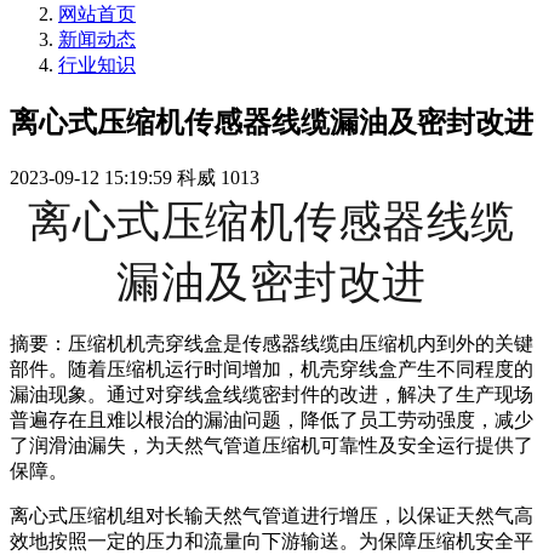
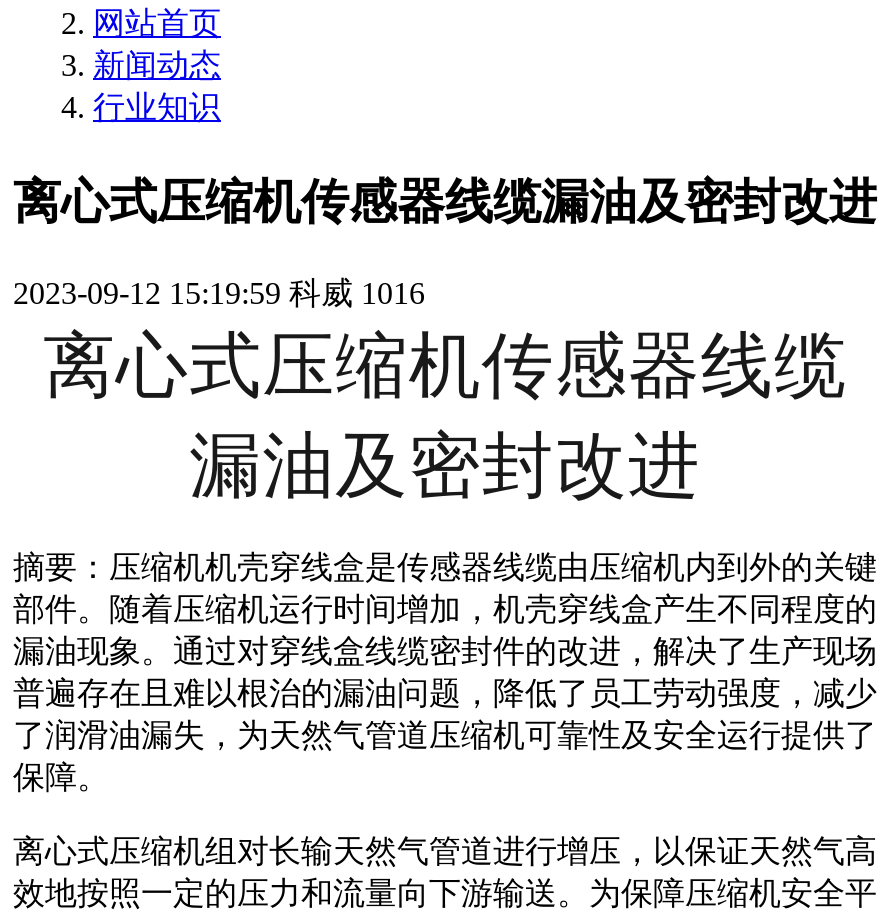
[10,167,259,188] 2023-09-12 15:19:59 科威 1013 -> [13,276,425,310] 2023-09-12 15:19:59 科威 1016

